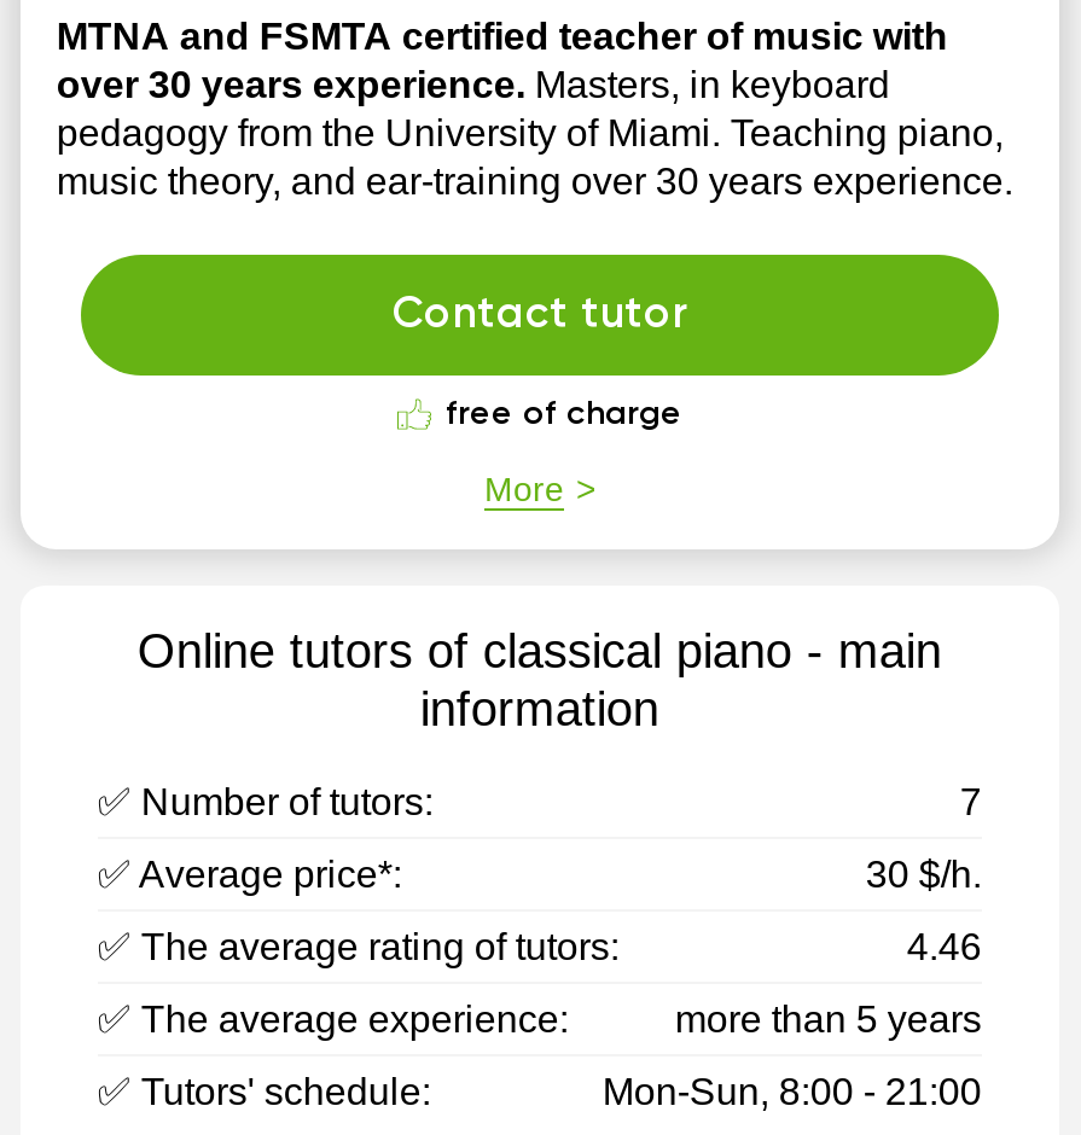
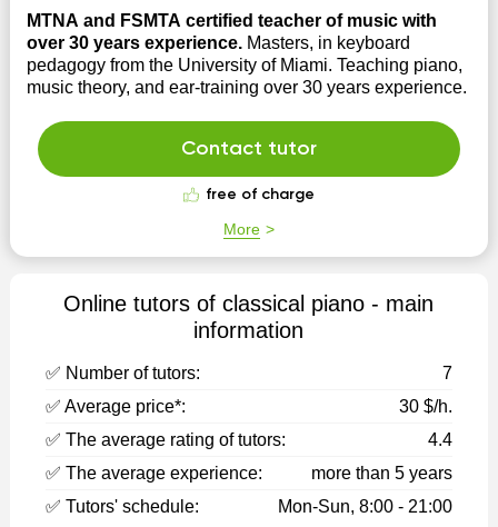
[907,926,982,967] 4.46 -> [428,430,452,449] 4.4

